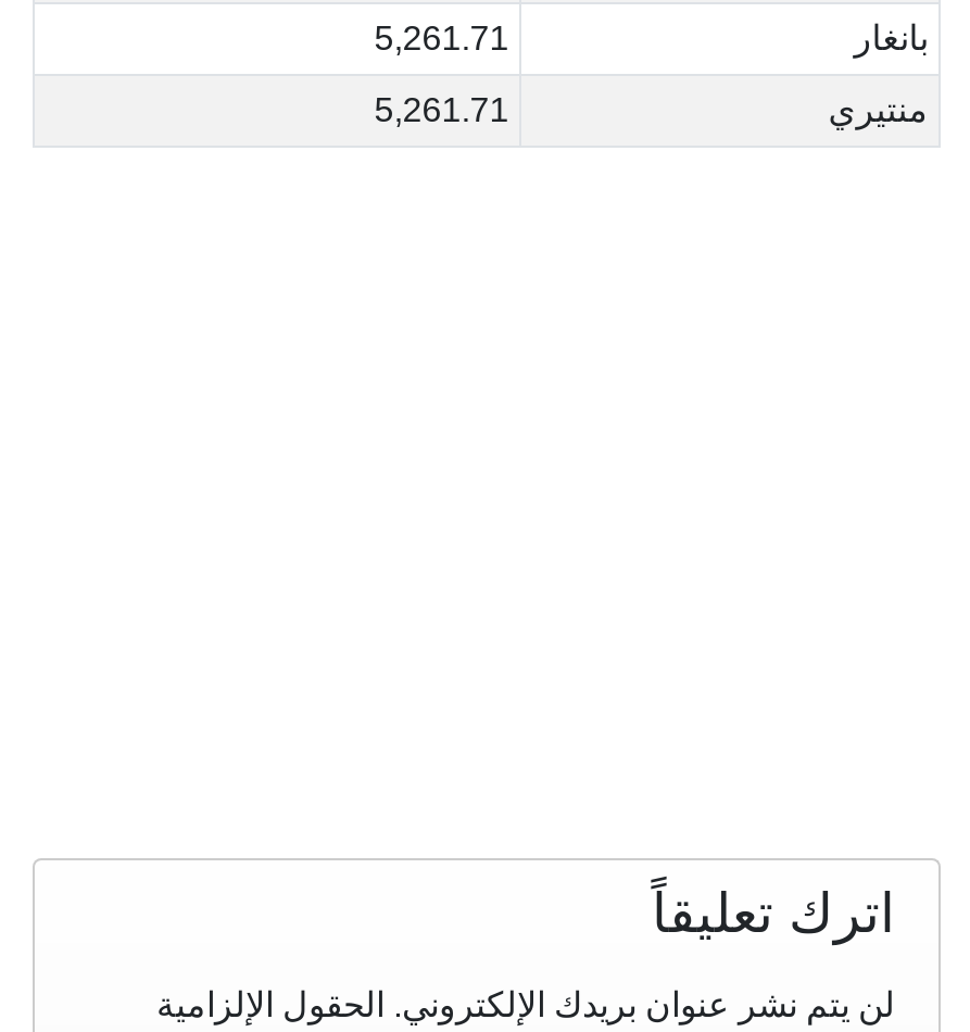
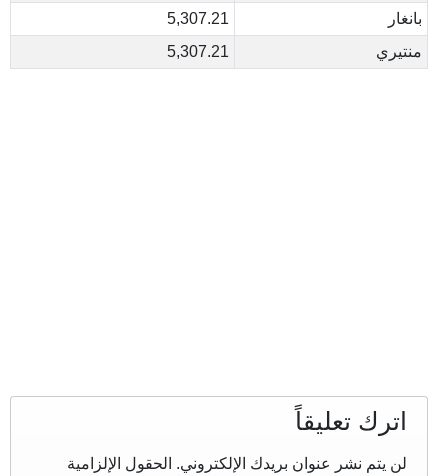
[374,20,509,56] 5,261.71 -> [167,10,229,27] 5,307.21
[374,91,509,128] 5,261.71 -> [167,43,229,60] 5,307.21

